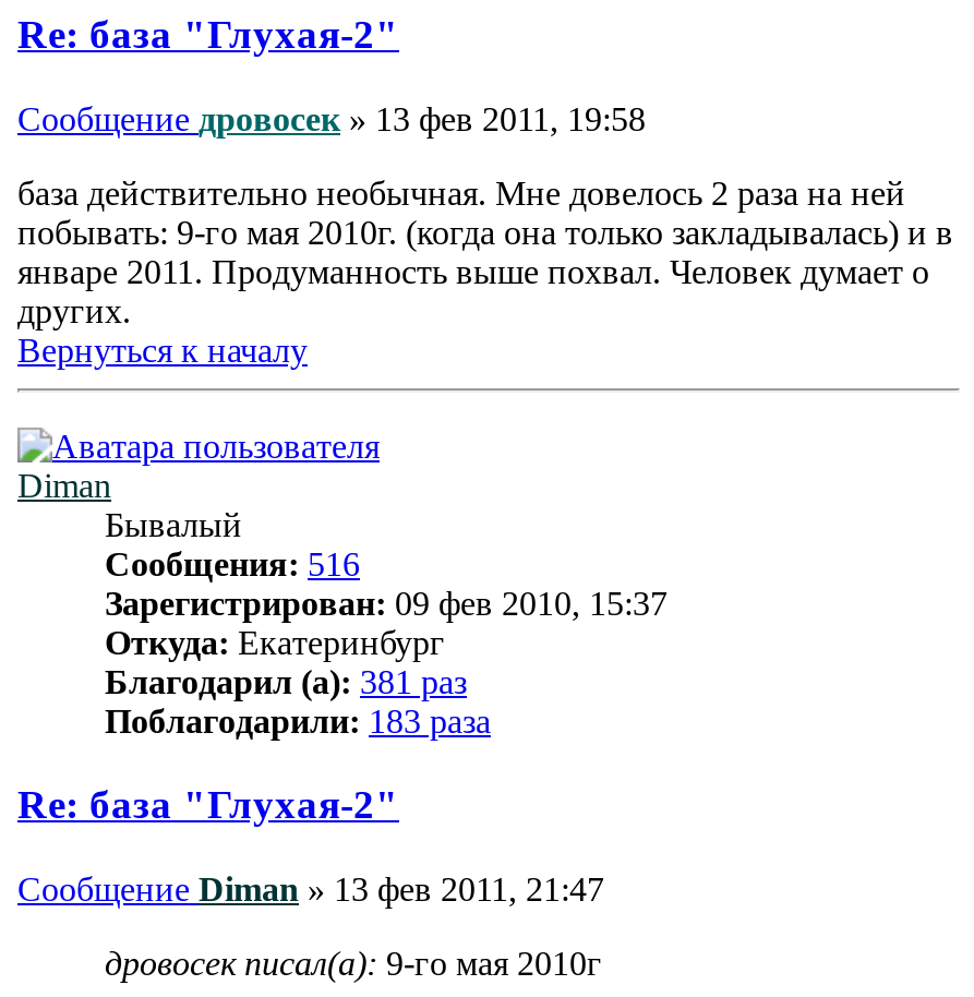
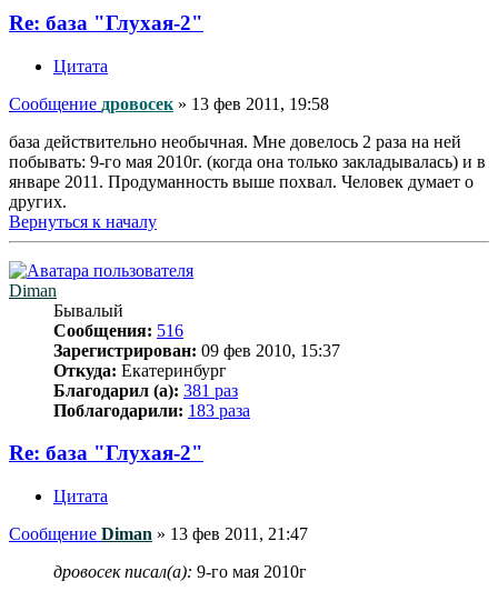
none -> [53,56,108,75] Цитата
none -> [53,487,108,505] Цитата

